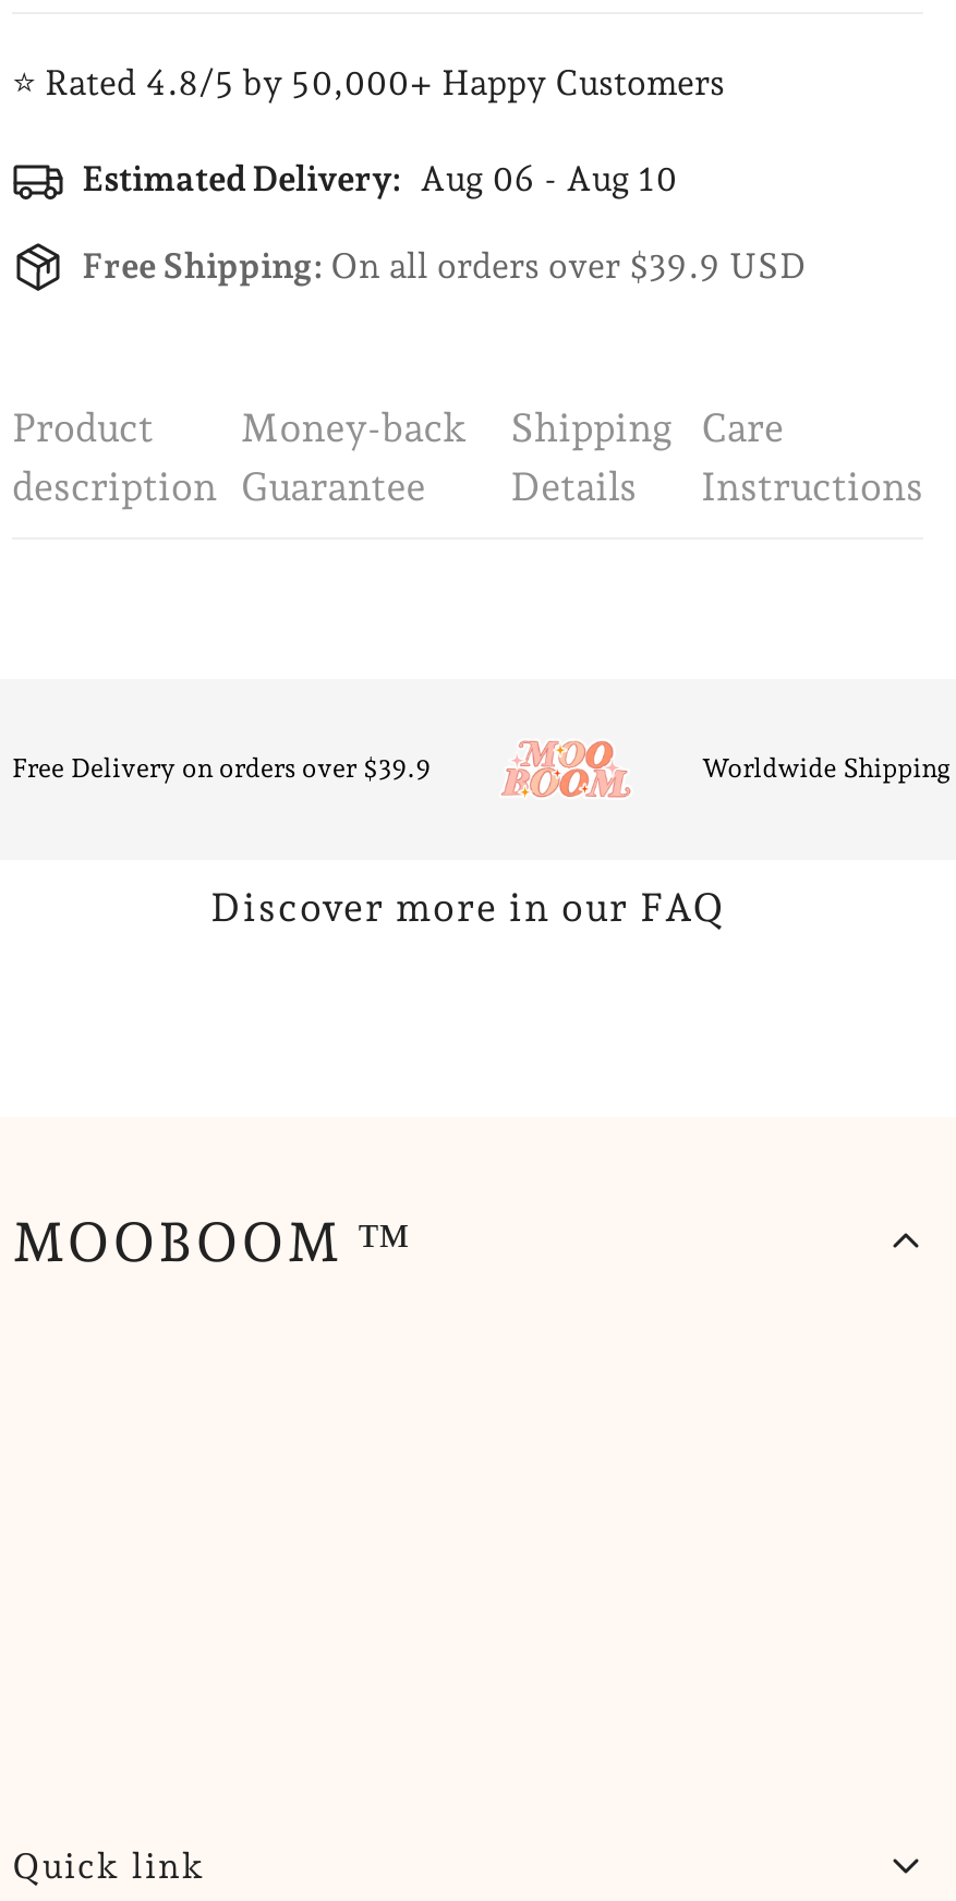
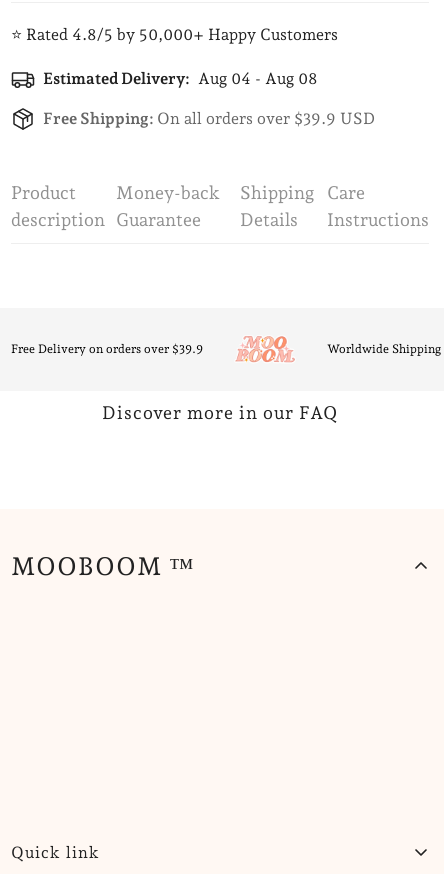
[82,158,677,200] Estimated Delivery: Aug 06 - Aug 10 -> [43,69,318,88] Estimated Delivery: Aug 04 - Aug 08

